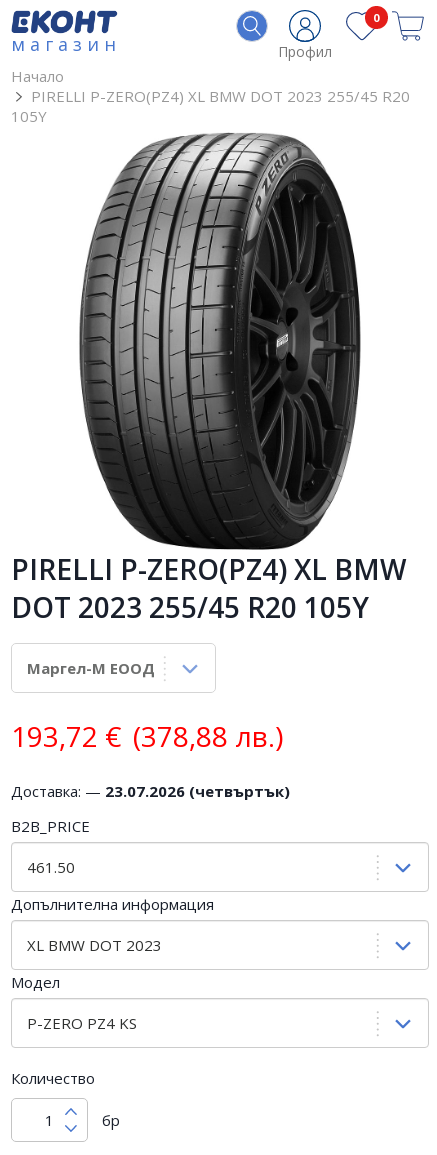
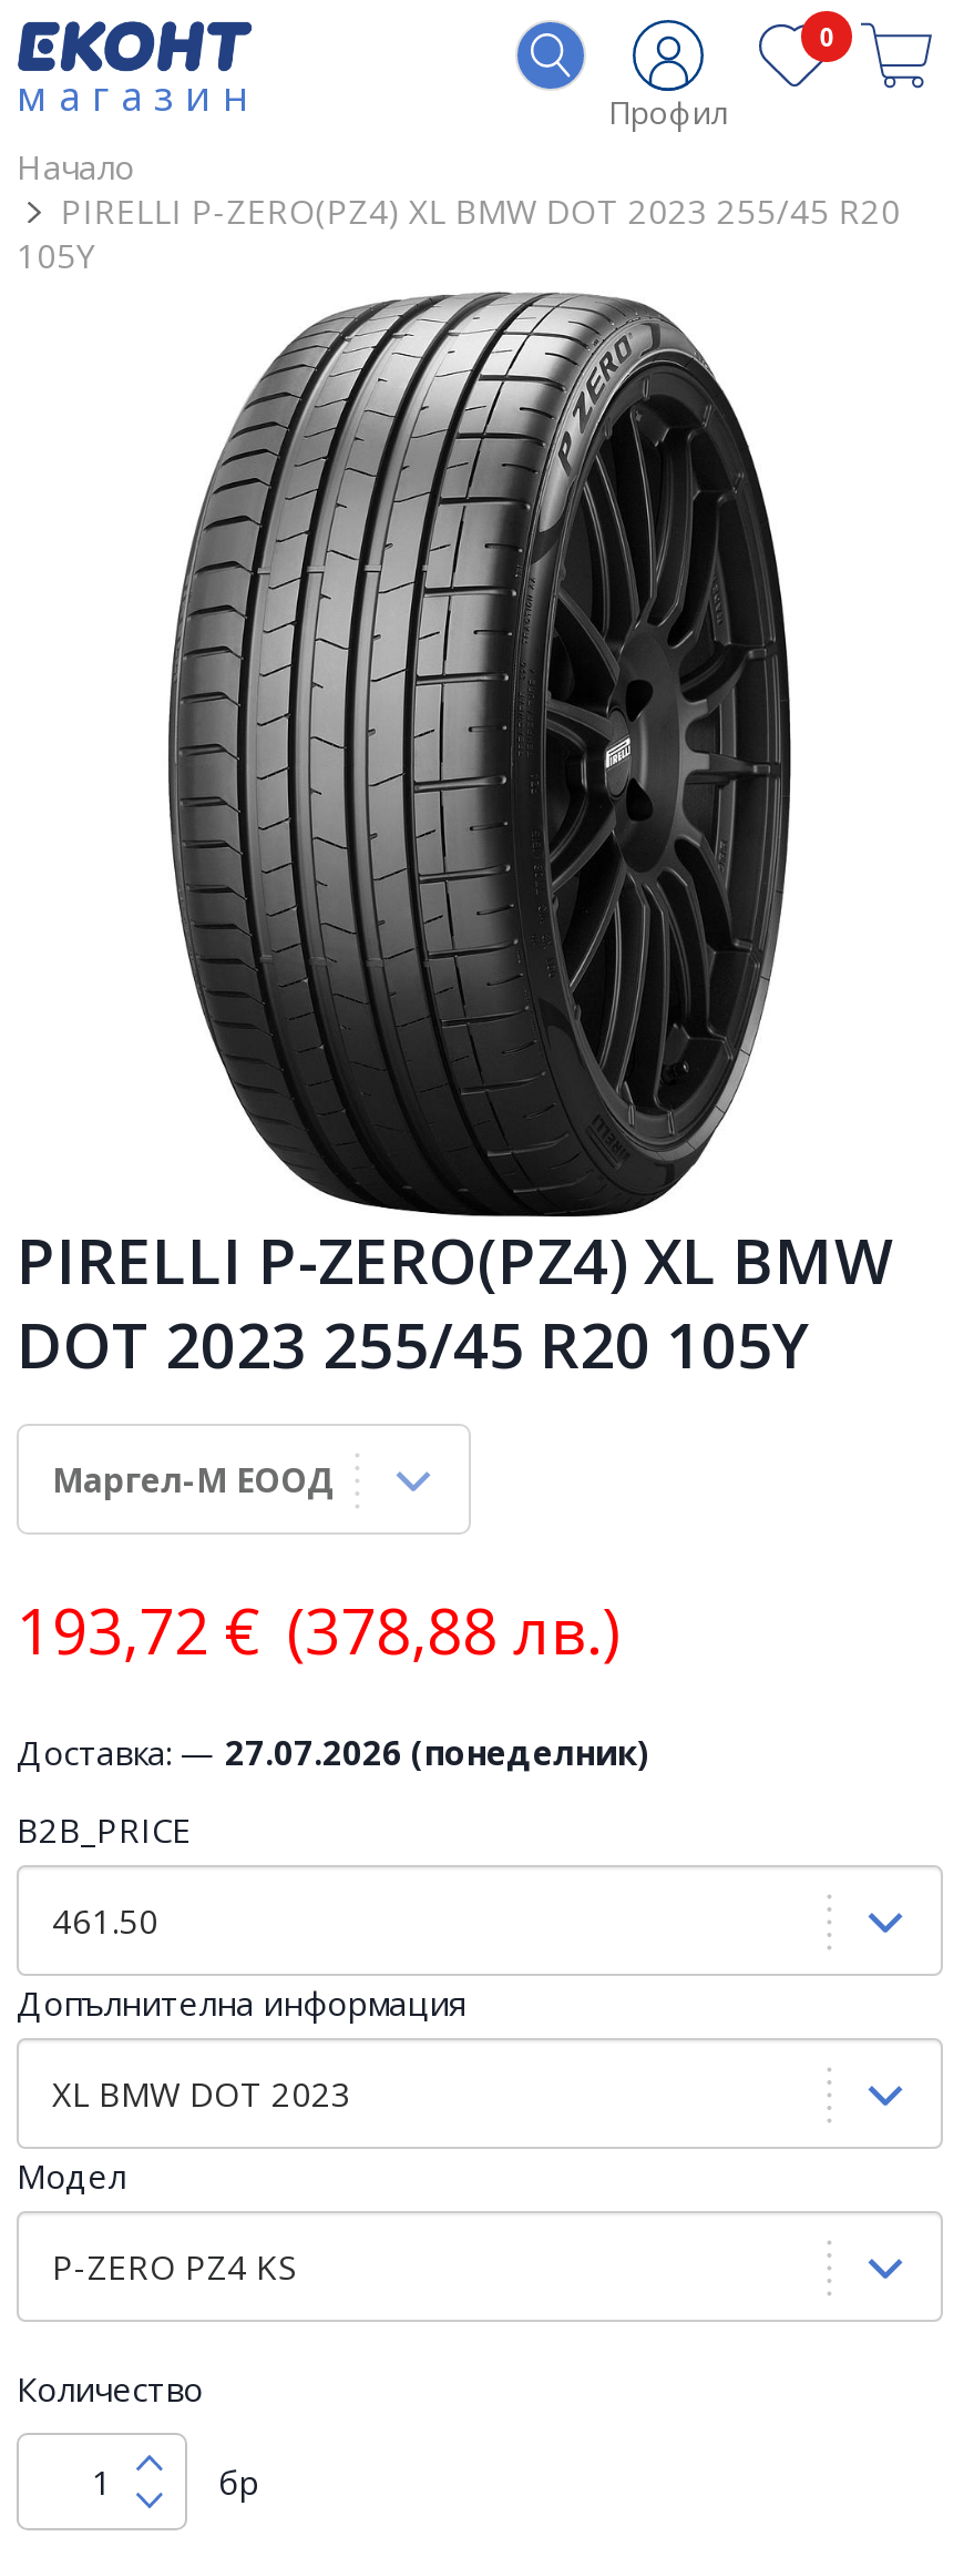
[11,781,290,801] Доставка: — 23.07.2026 (четвъртък) -> [17,1729,650,1774] Доставка: — 27.07.2026 (понеделник)

